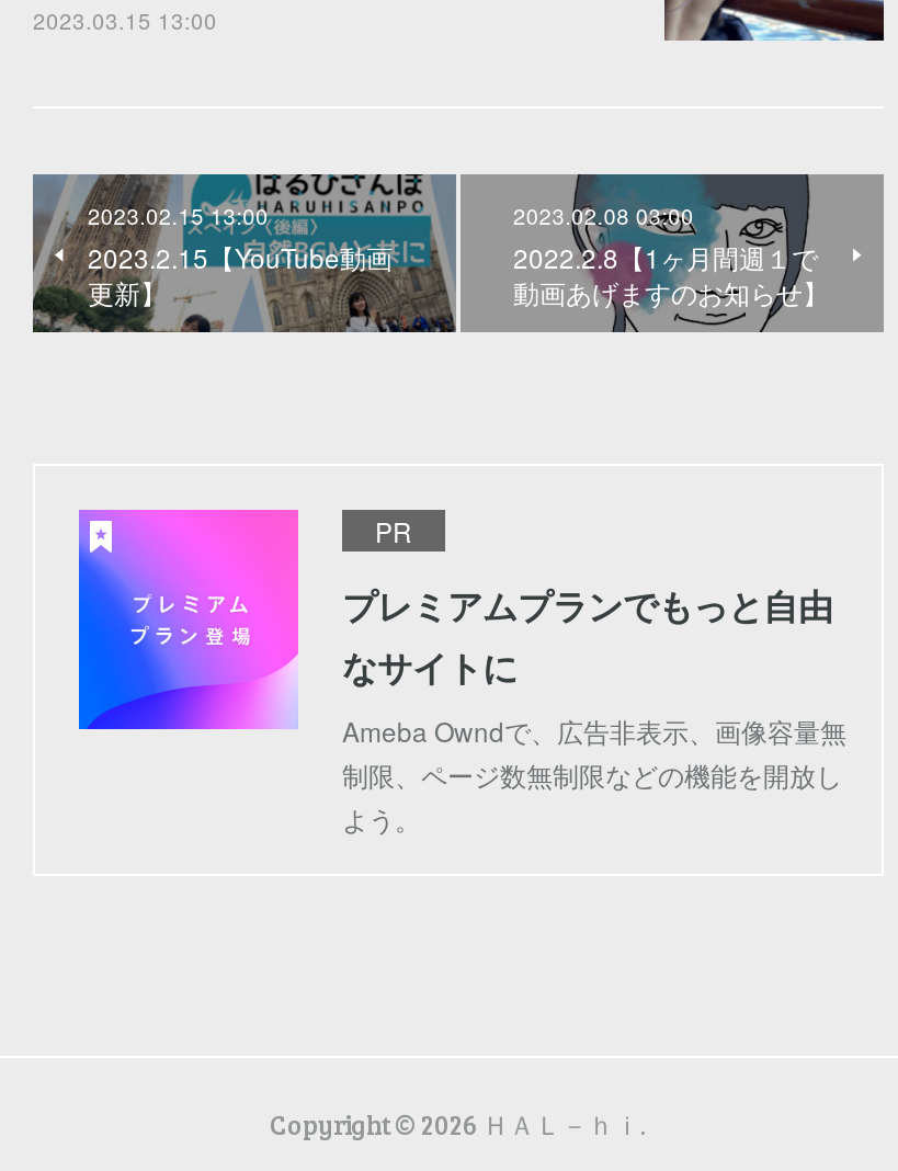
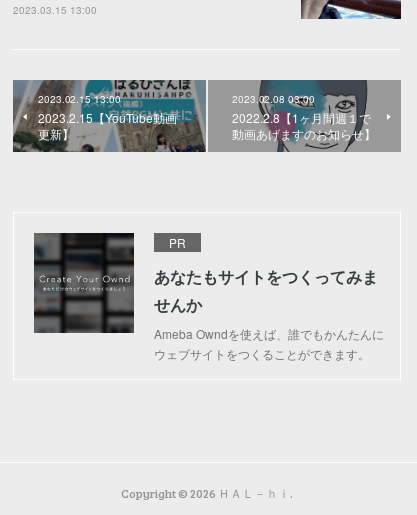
[77,509,846,837] [image] | プレミアムプランでもっと自由 | なサイトに | Ameba Owndで、広告非表示、画像容量無 | 制限、ページ数無制限などの機能を開放し | よう。 -> [33,232,384,362] [image] | あなたもサイトをつくってみま | せんか | Ameba Owndを使えば、誰でもかんたんに | ウェブサイトをつくることができます。

